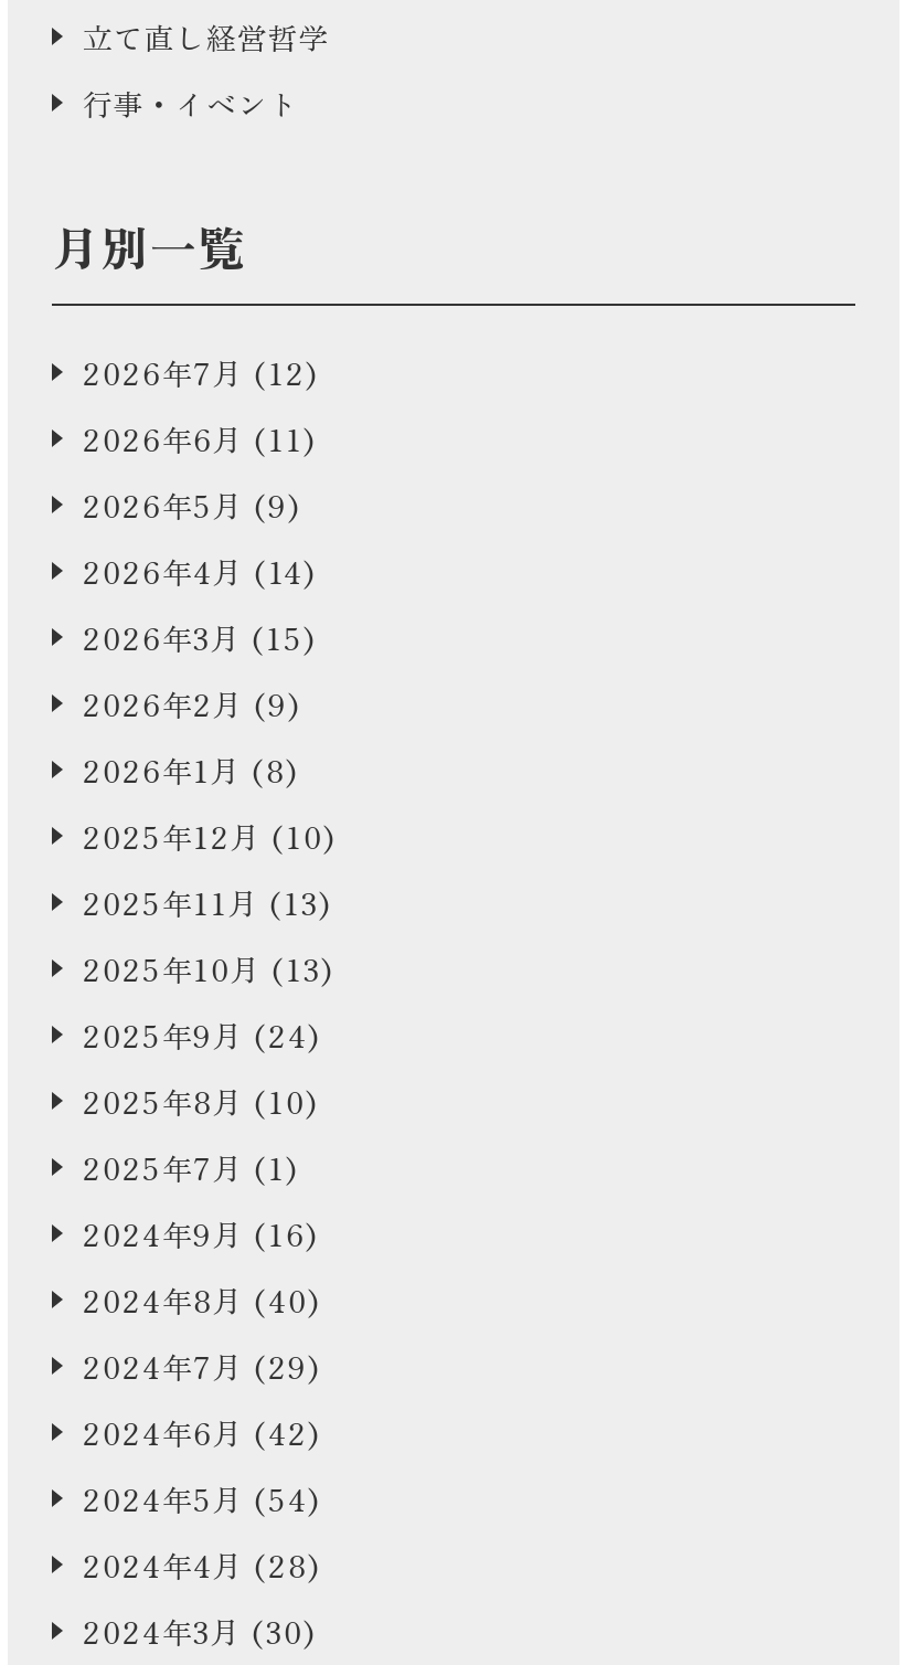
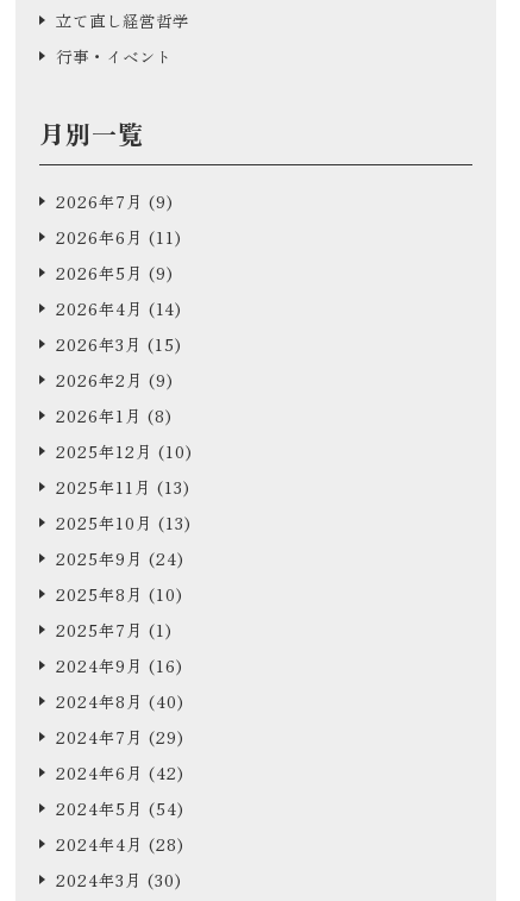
[82,350,319,394] 2026年7月(12) -> [56,189,173,213] 2026年7月(9)

